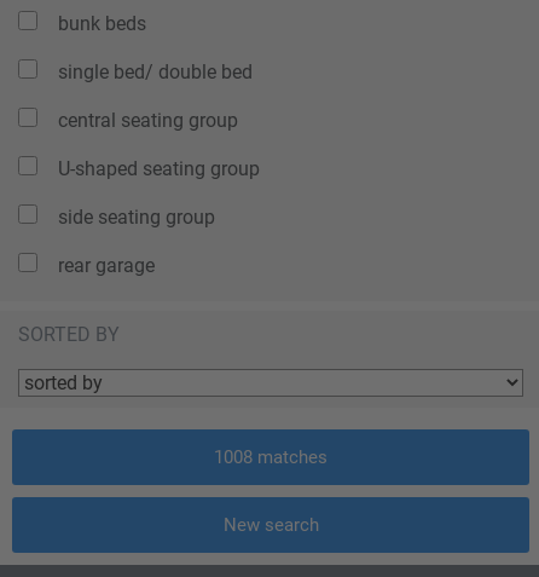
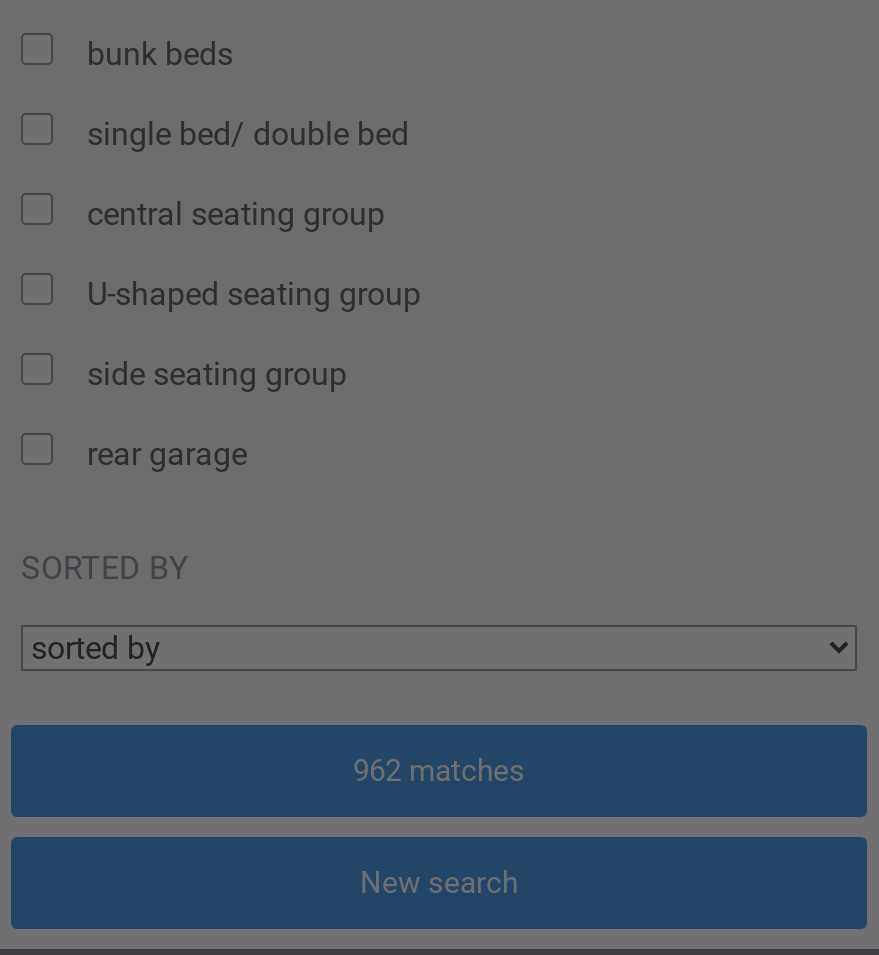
[214,446,328,468] 1008 matches -> [353,753,525,789] 962 matches

